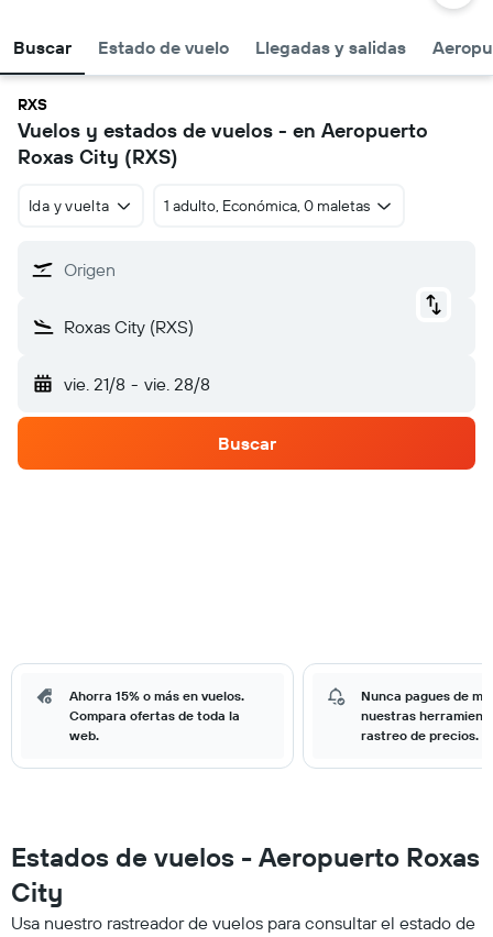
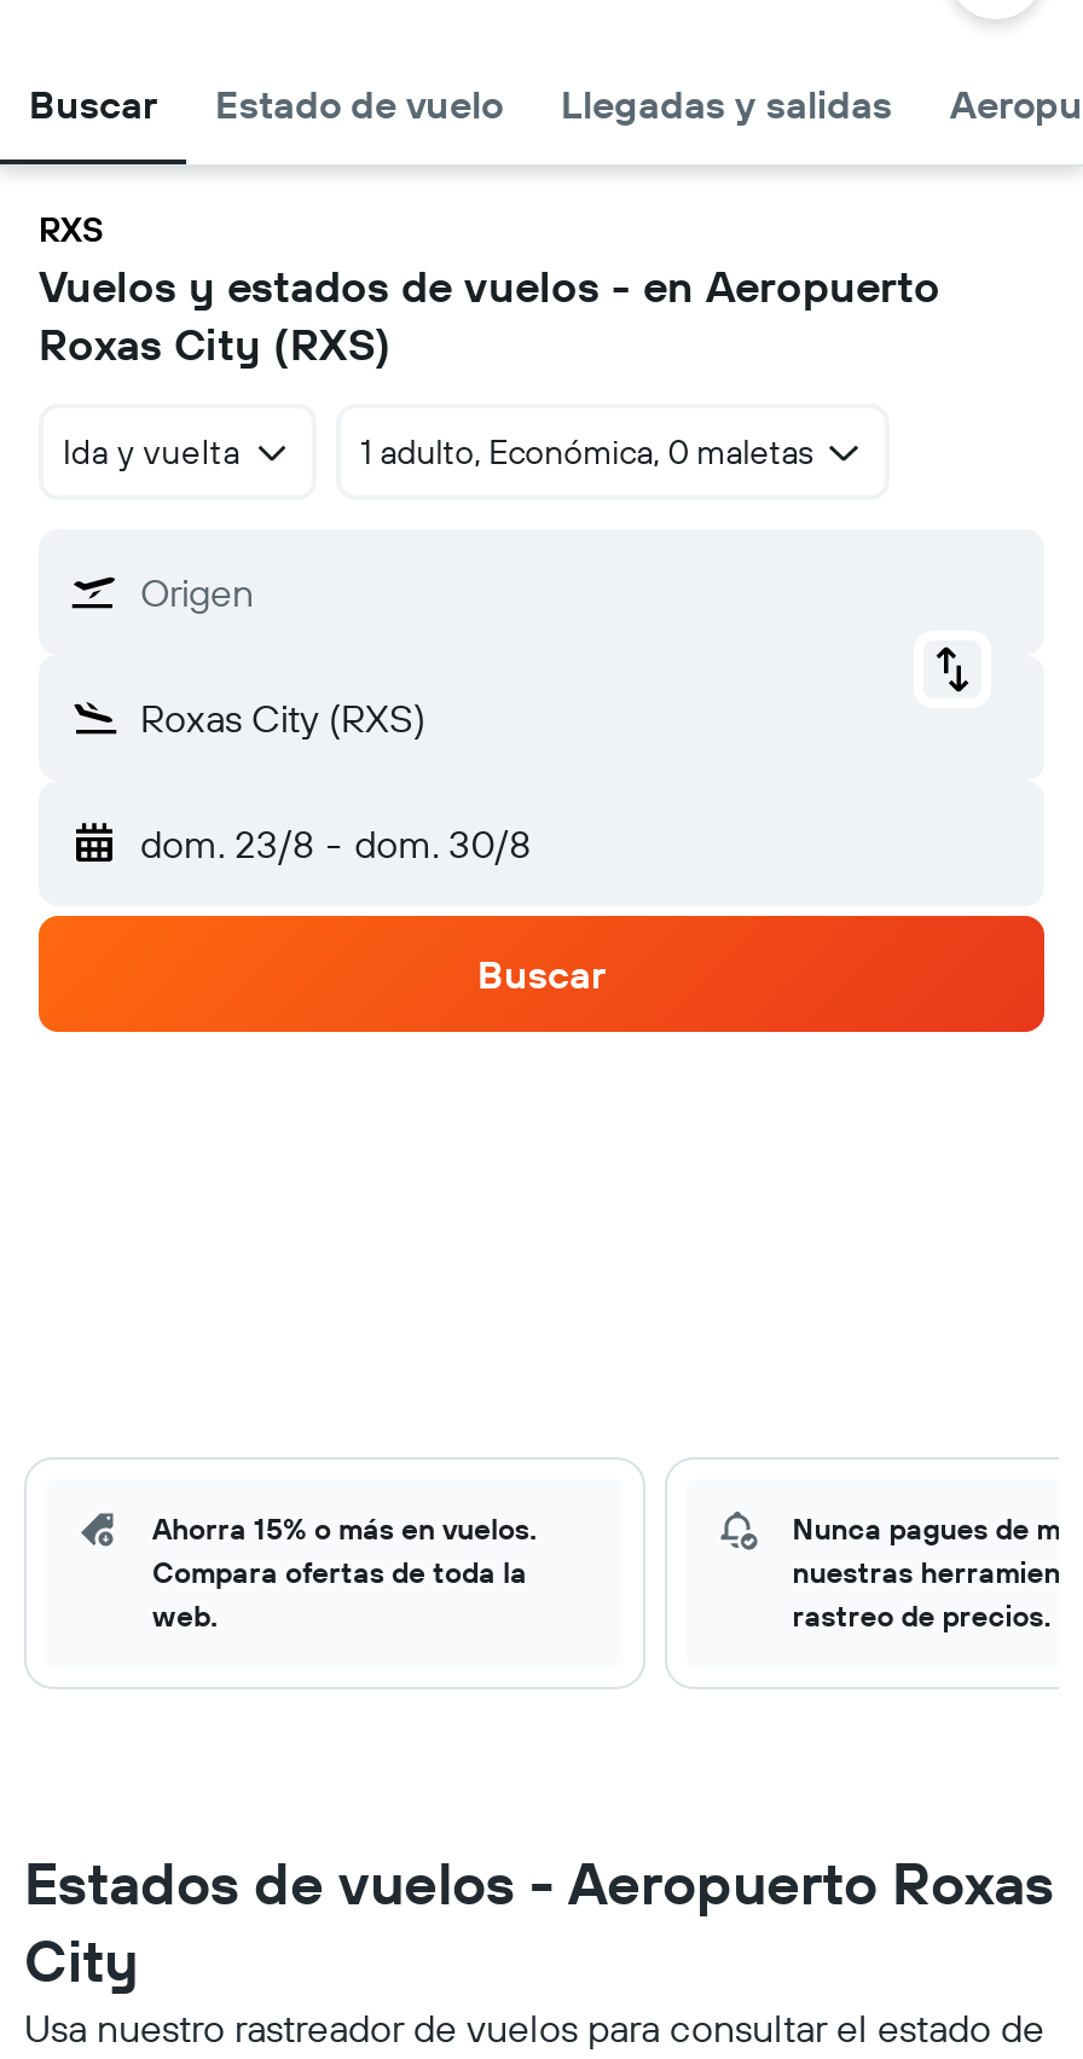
[64,373,210,395] vie. 21/8 - vie. 28/8 -> [140,819,531,868] dom. 23/8 - dom. 30/8

